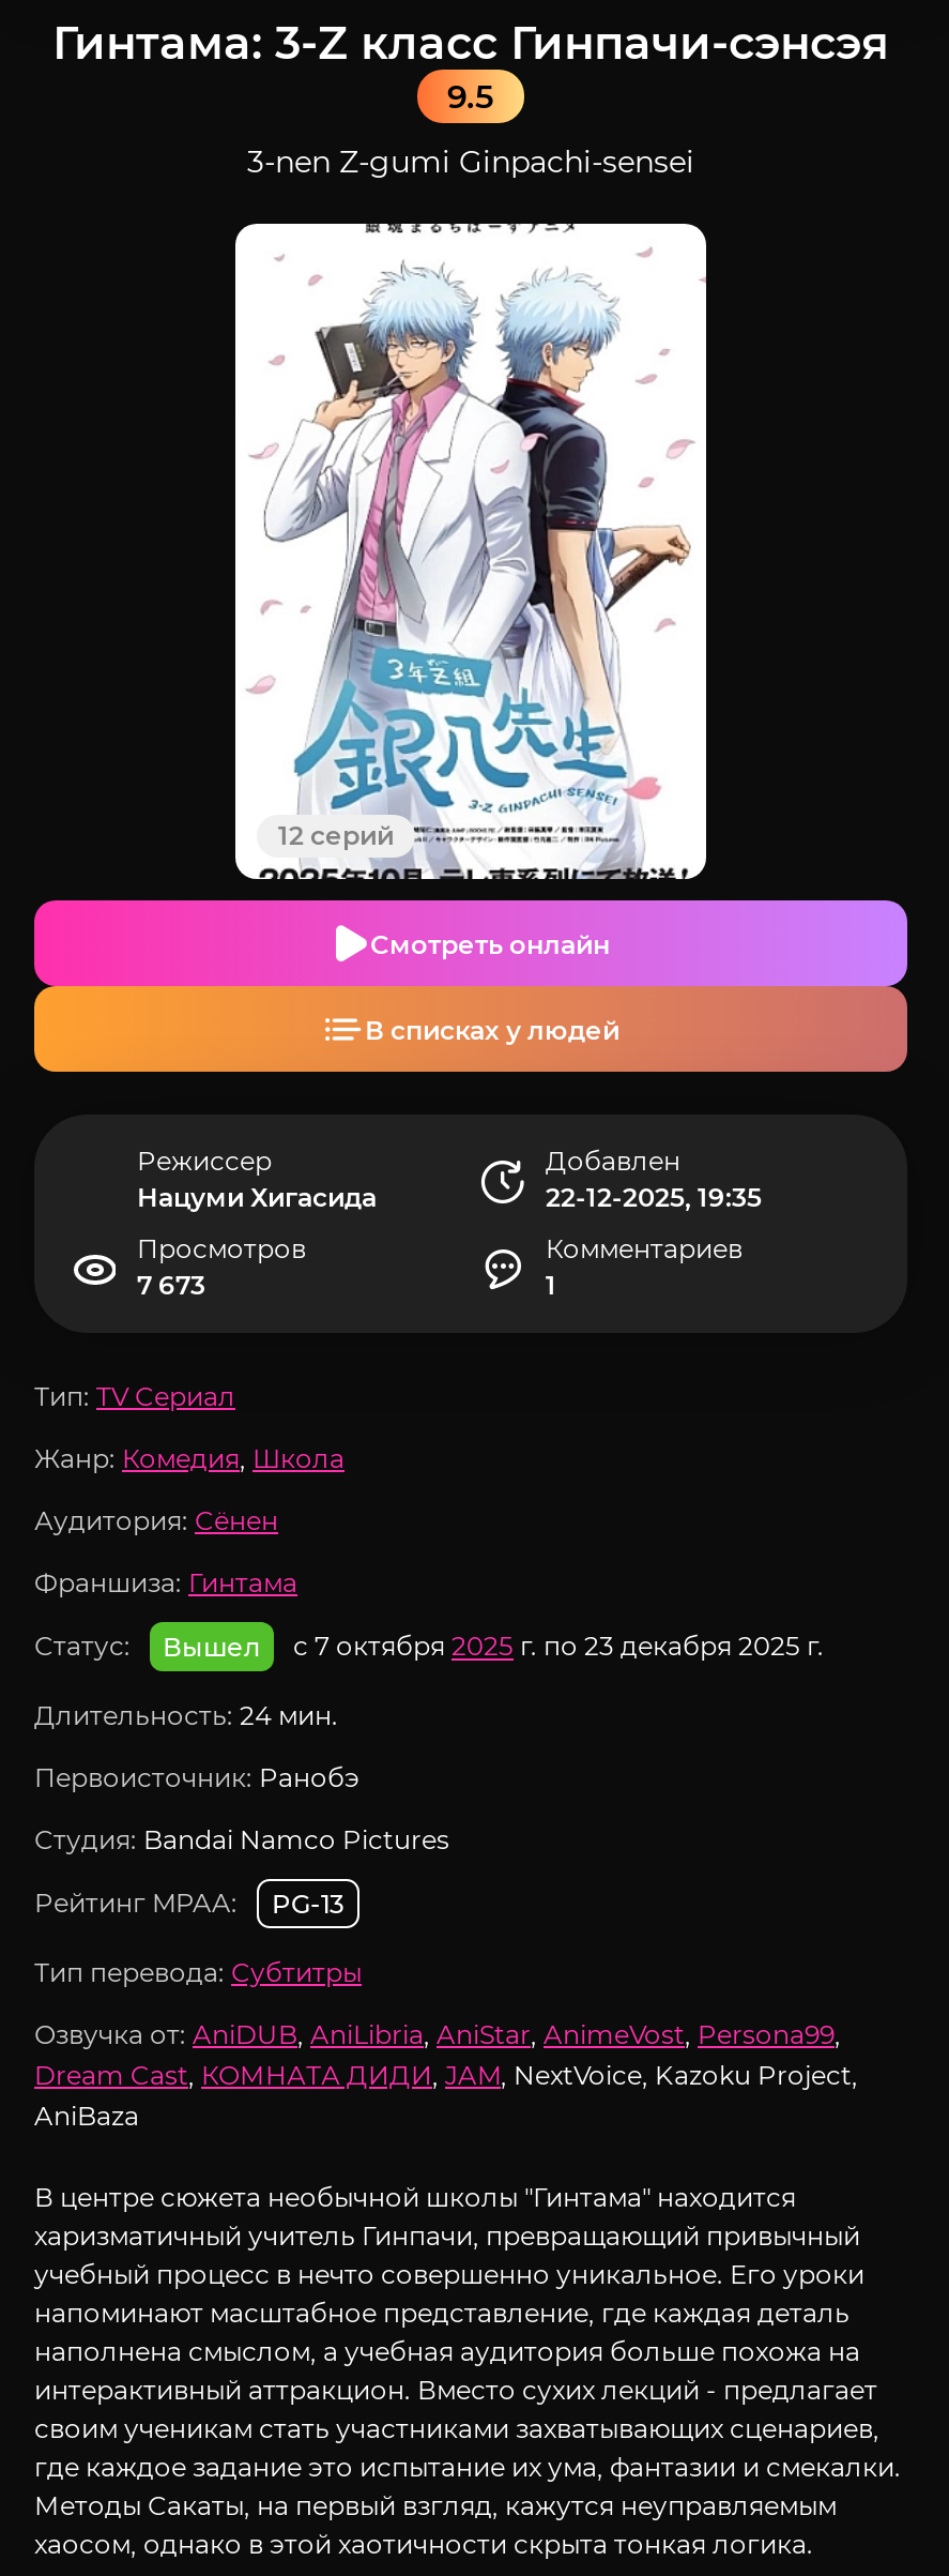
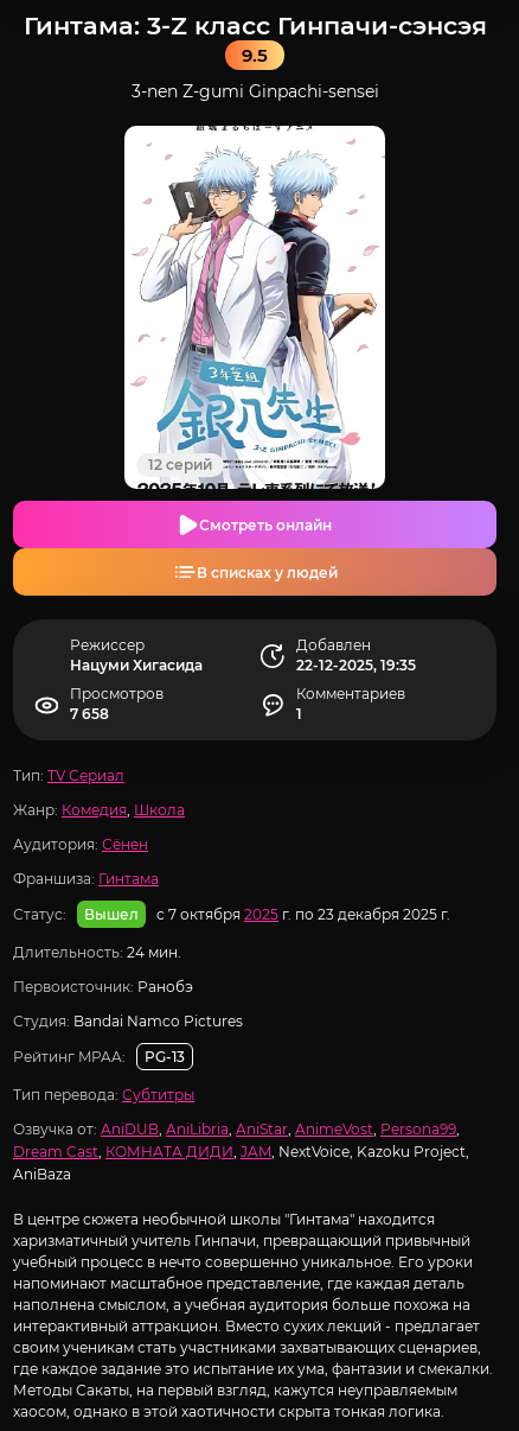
[137,1269,205,1301] 7 673 -> [70,705,109,723] 7 658

